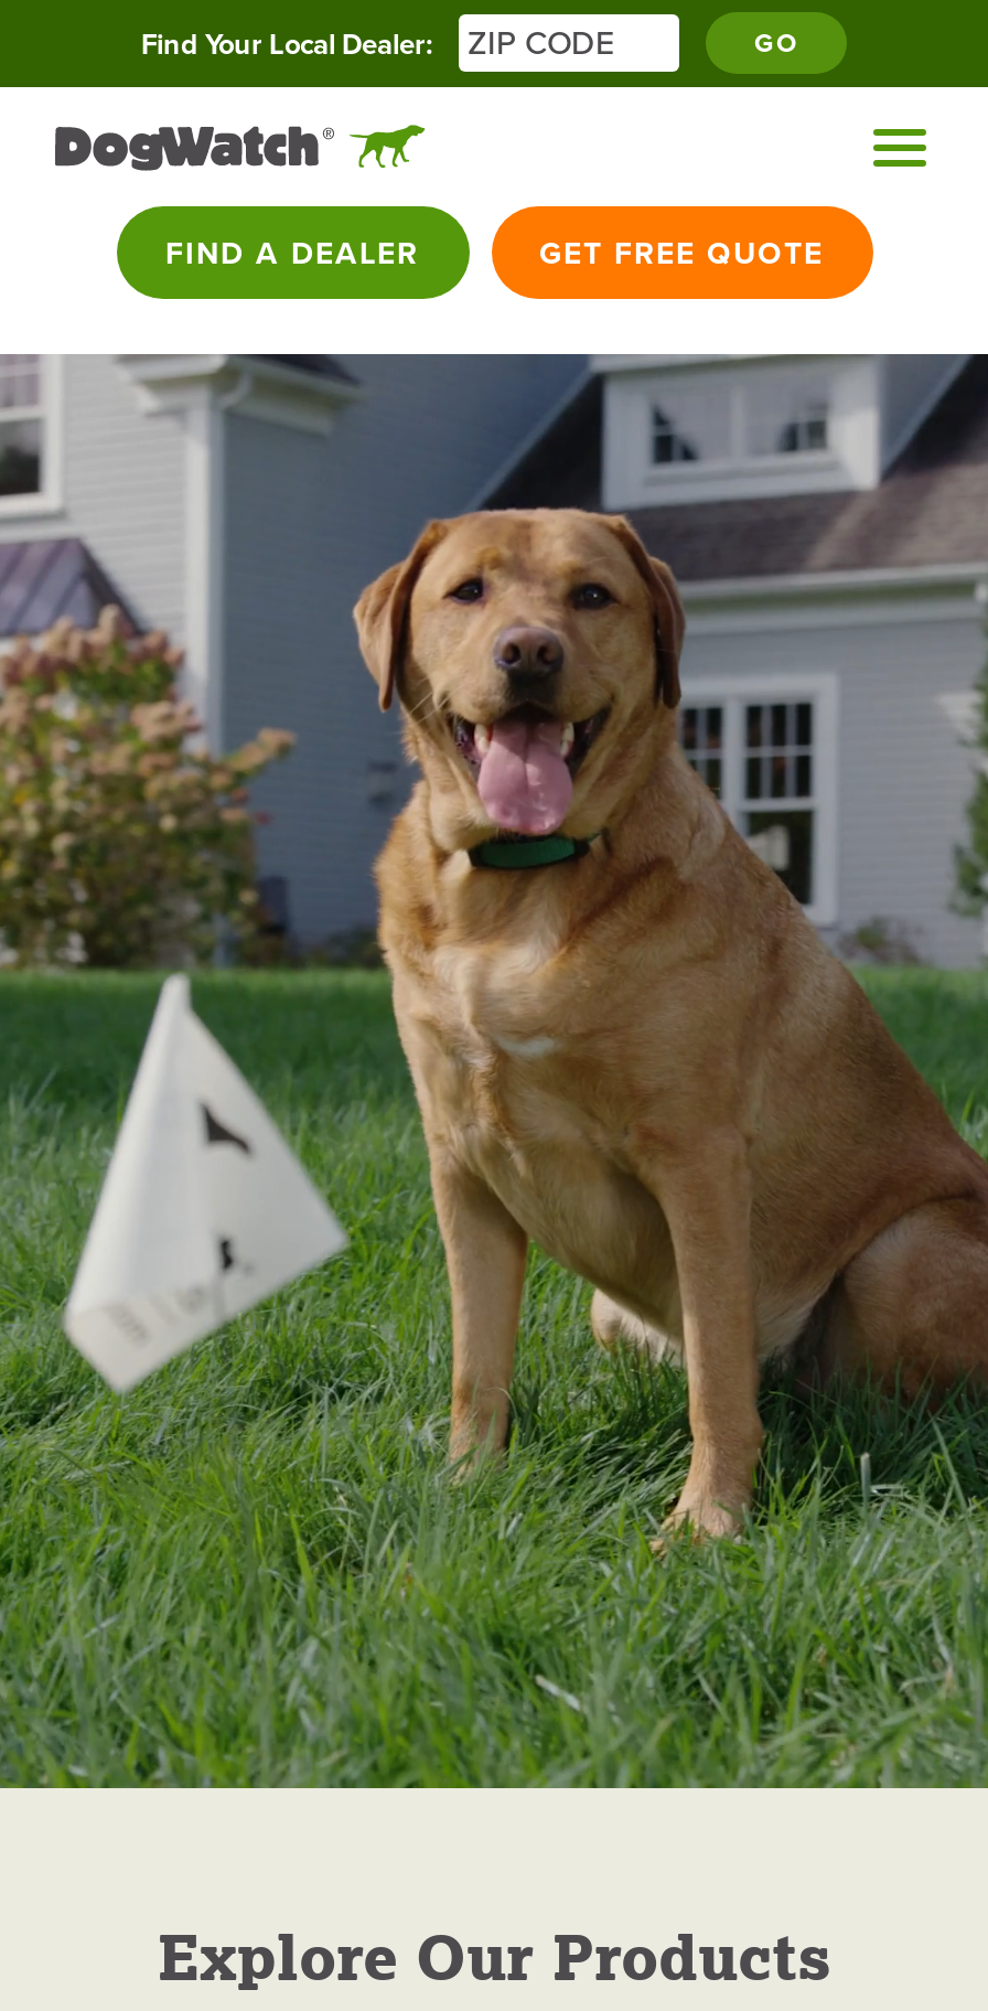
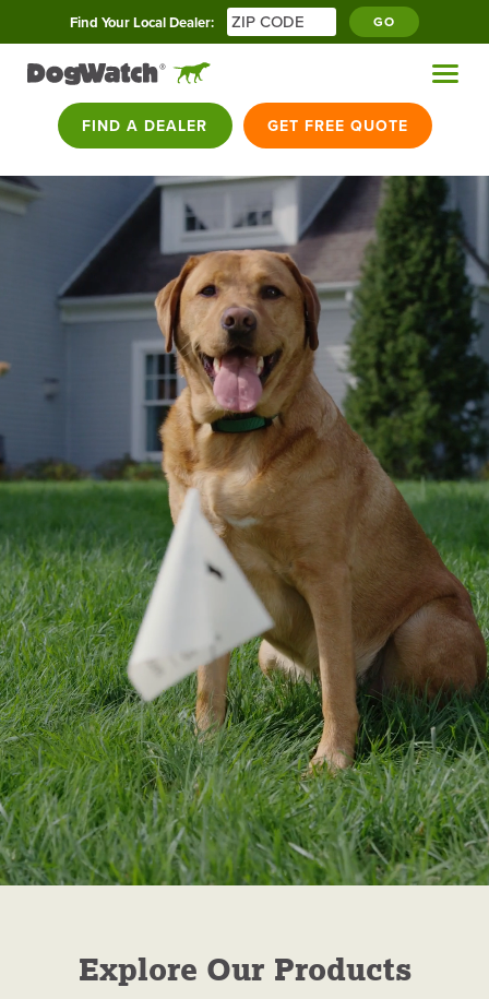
[7,354,981,1788] [image] -> [3,176,486,885] [image]

